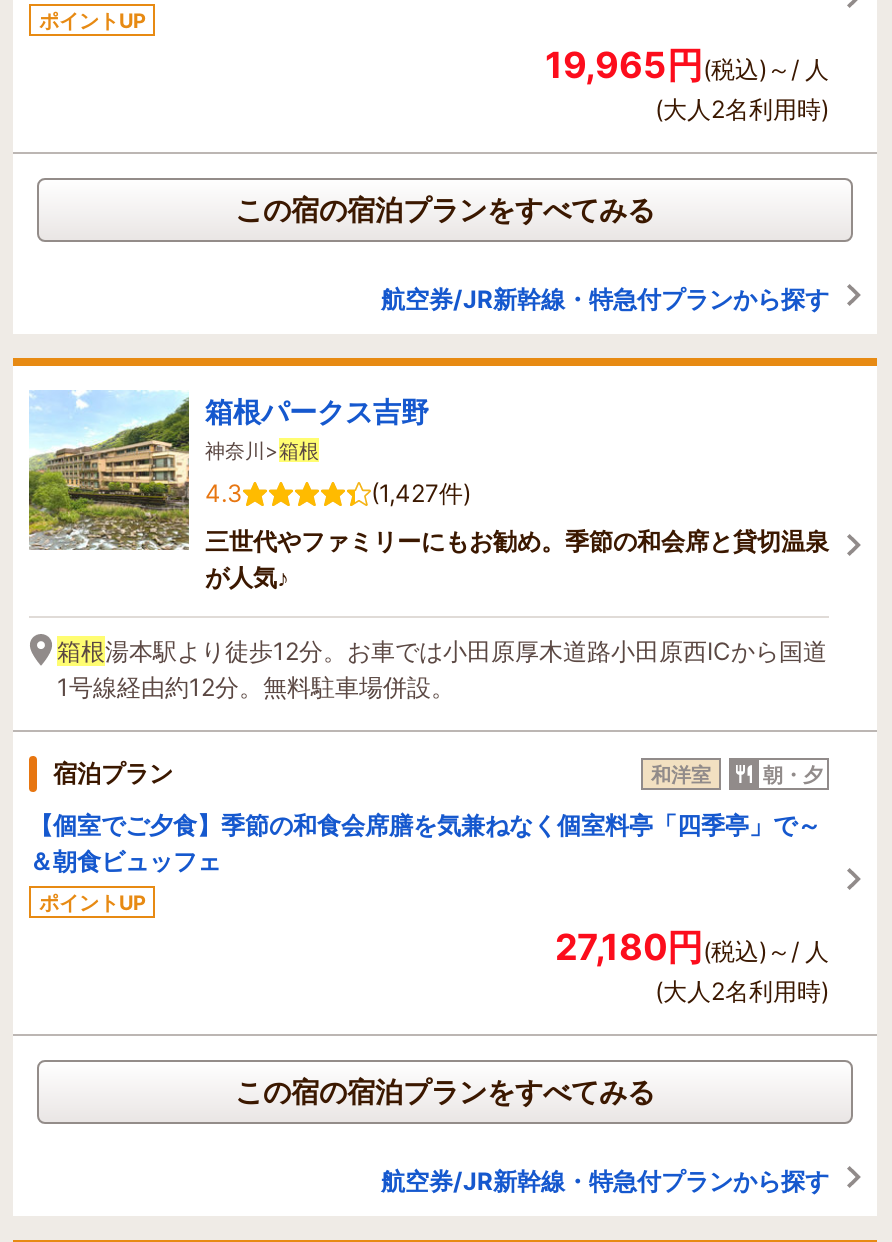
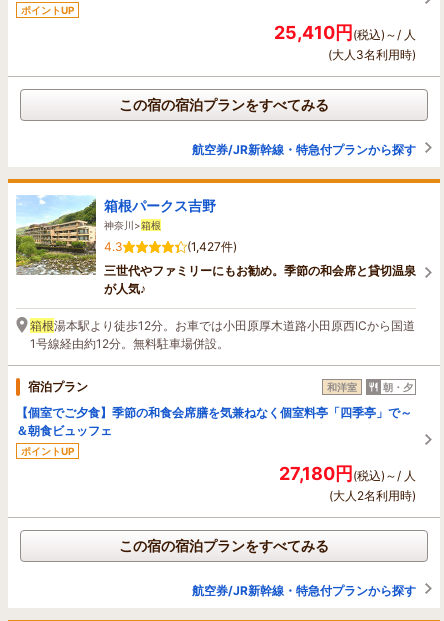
[545,43,829,85] 19,965円(税込)～/ 人 -> [274,22,416,43] 25,410円(税込)～/ 人
[655,93,829,123] (大人2名利用時) -> [328,47,416,62] (大人3名利用時)

